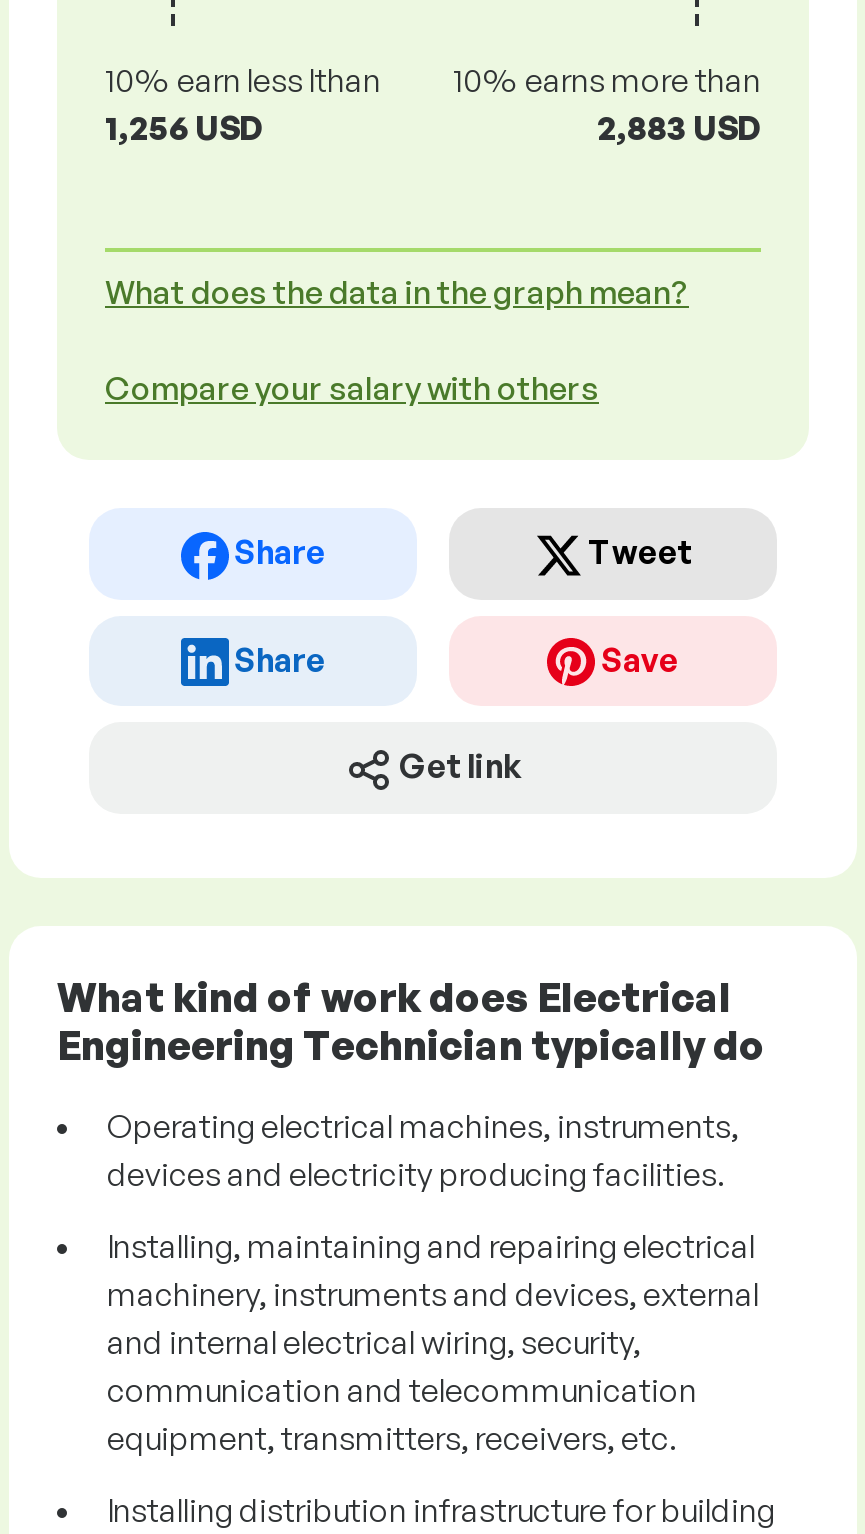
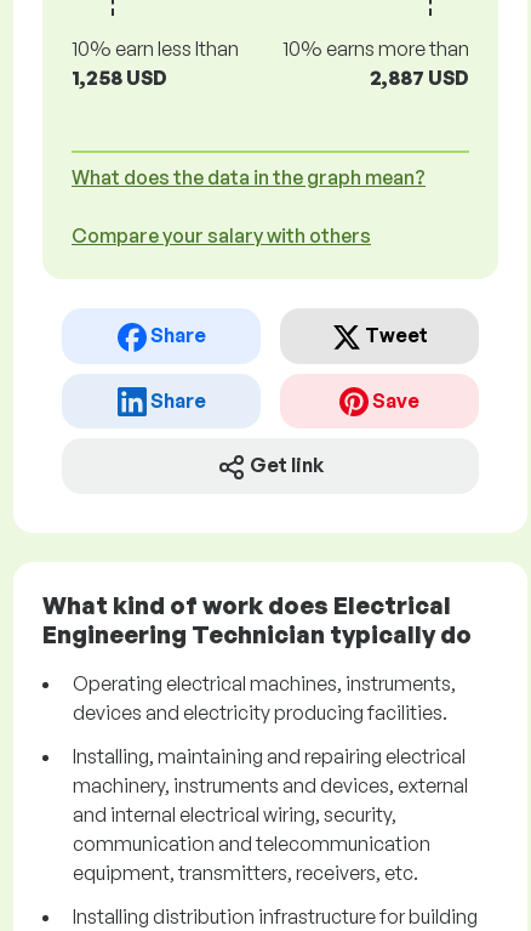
[105,108,263,148] 1,256 USD -> [72,66,167,90] 1,258 USD
[597,108,761,148] 2,883 USD -> [370,66,469,90] 2,887 USD

